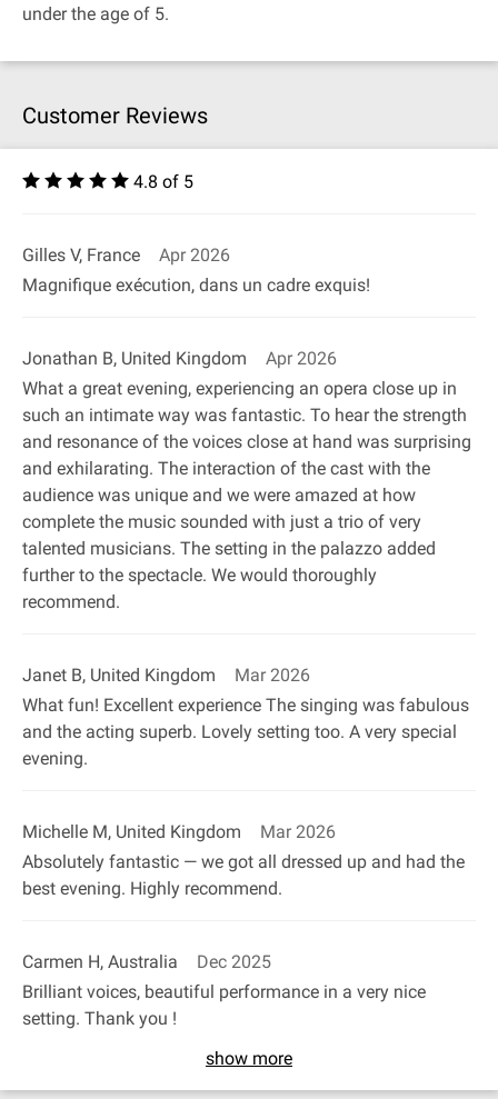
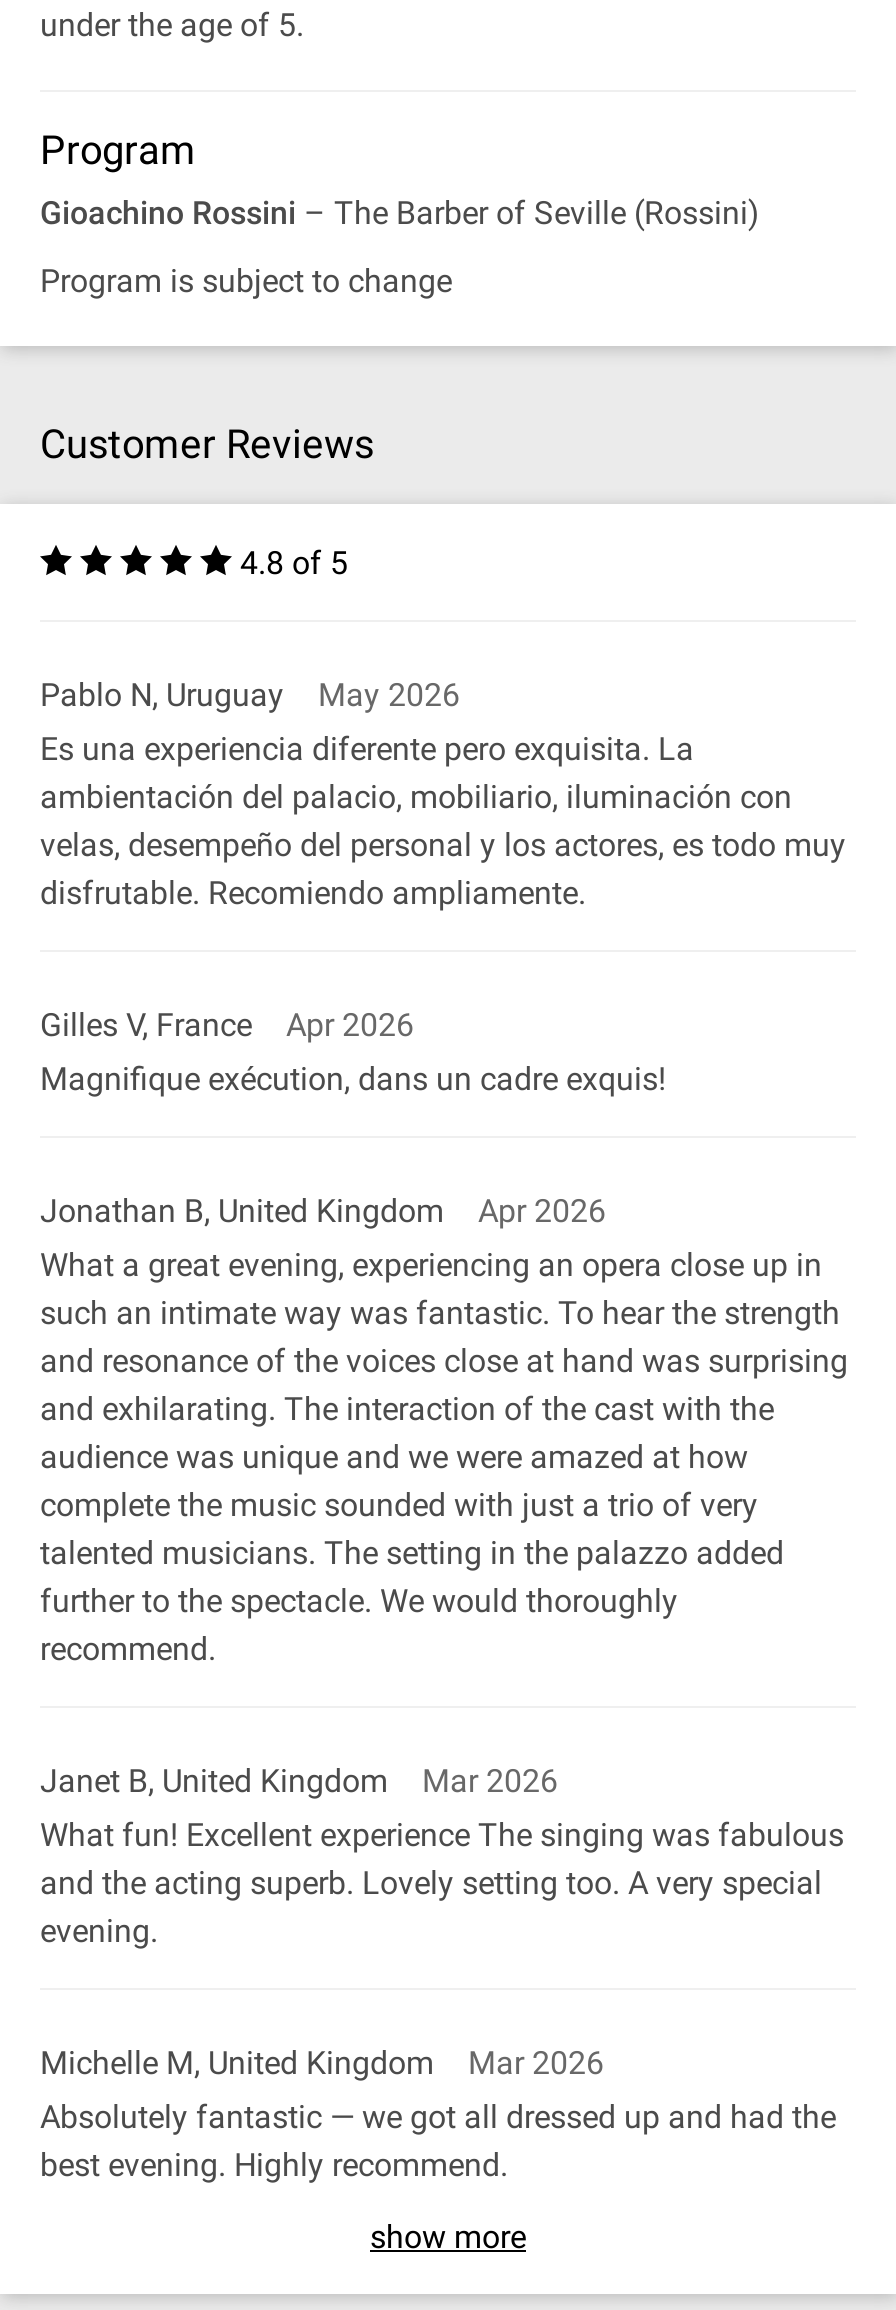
none -> [40,126,760,300] Program | Gioachino Rossini – The Barber of Seville (Rossini) | Program is subject to change
none -> [40,676,846,912] Pablo N, Uruguay | May 2026 | Es una experiencia diferente pero exquisita. La | ambientación del palacio, mobiliario, iluminación con | velas, desempeño del personal y los actores, es todo muy | disfrutable. Recomiendo ampliamente.
moved [22,244,471,899] -> [40,1006,848,2184]: Gilles V, France | Apr 2026 | Magnifique exécution, dans un cadre exquis! | ... | Absolutely fantastic — we got all dressed up and had the | best evening. Highly recommend.
[22,951,426,1029] Carmen H, Australia | Dec 2025 | Brilliant voices, beautiful performance in a very nice | setting. Thank you ! -> none

